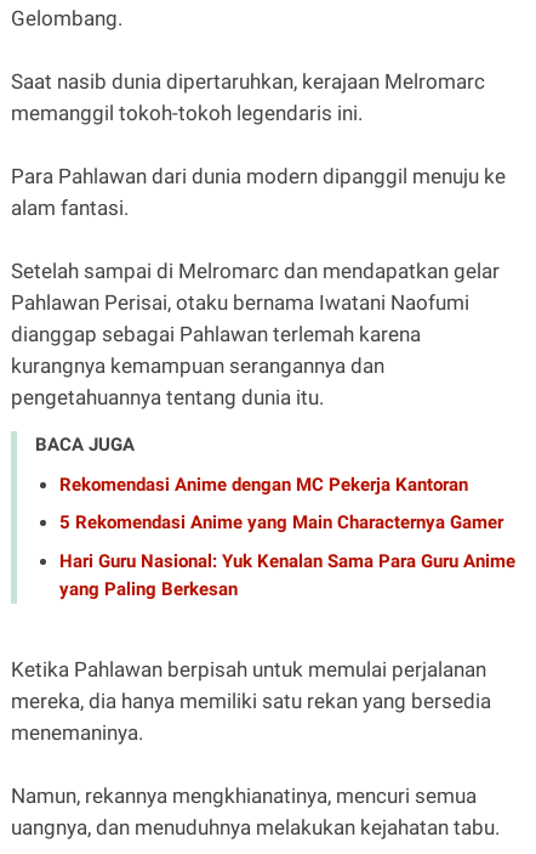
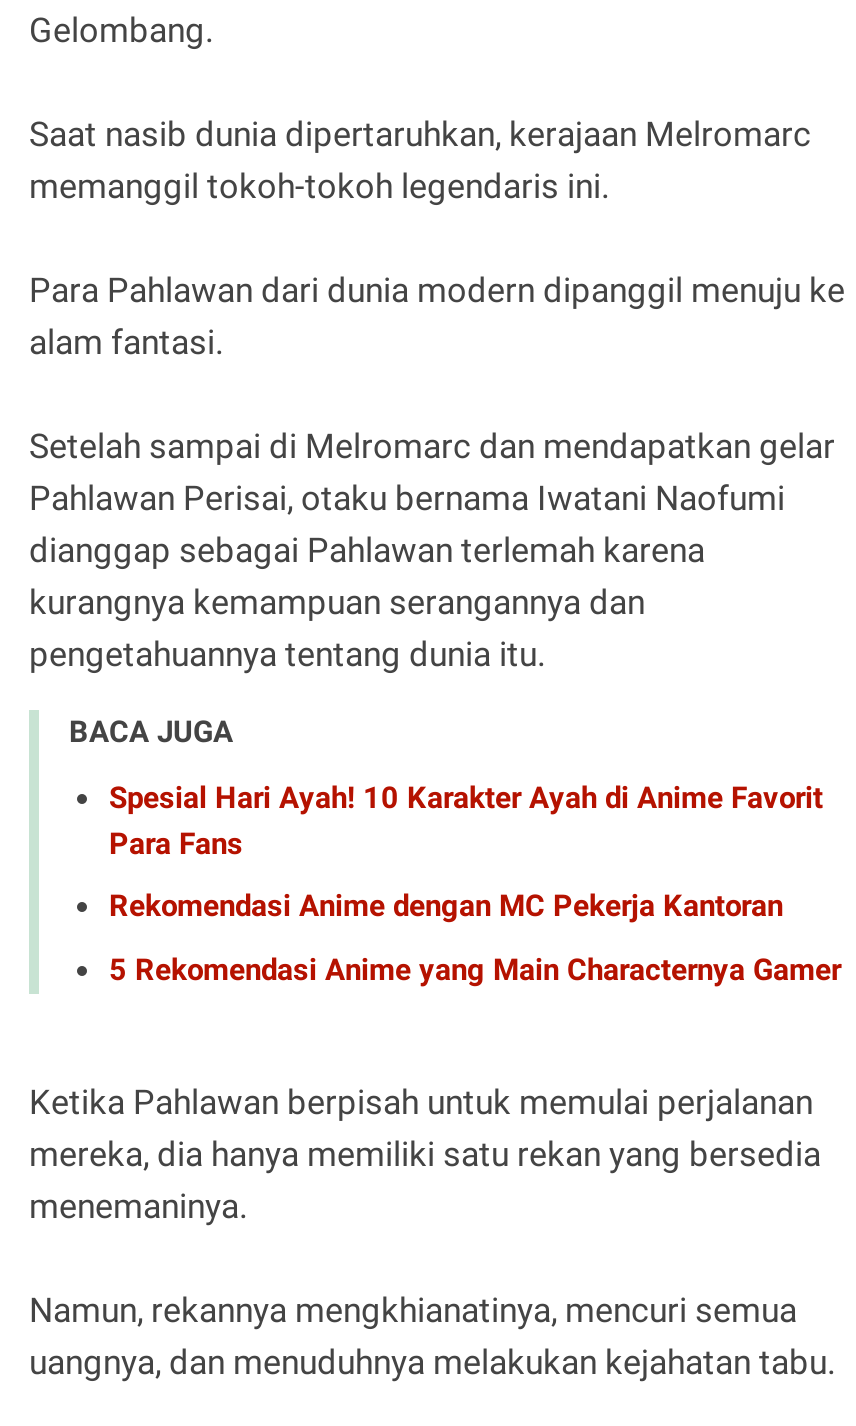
none -> [109,780,823,862] Spesial Hari Ayah! 10 Karakter Ayah di Anime Favorit | Para Fans
moved [59,474,503,534] -> [109,889,841,988]: Rekomendasi Anime dengan MC Pekerja Kantoran | 5 Rekomendasi Anime yang Main Characternya Gamer
[59,550,515,600] Hari Guru Nasional: Yuk Kenalan Sama Para Guru Anime | yang Paling Berkesan -> none

